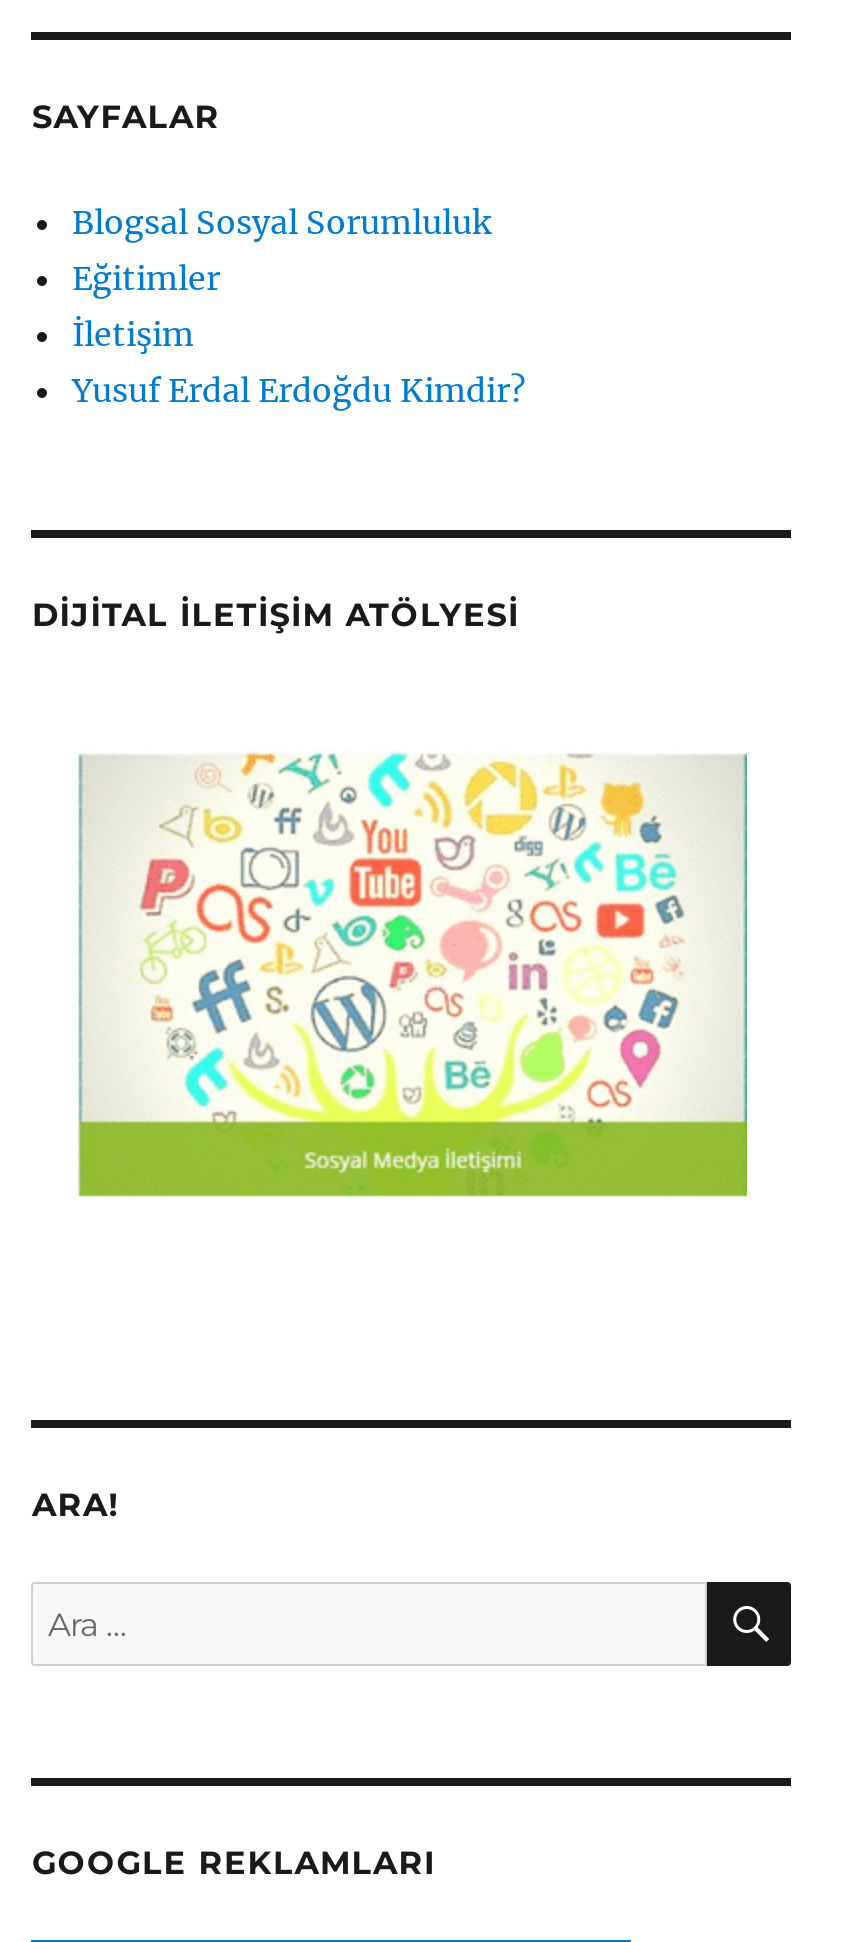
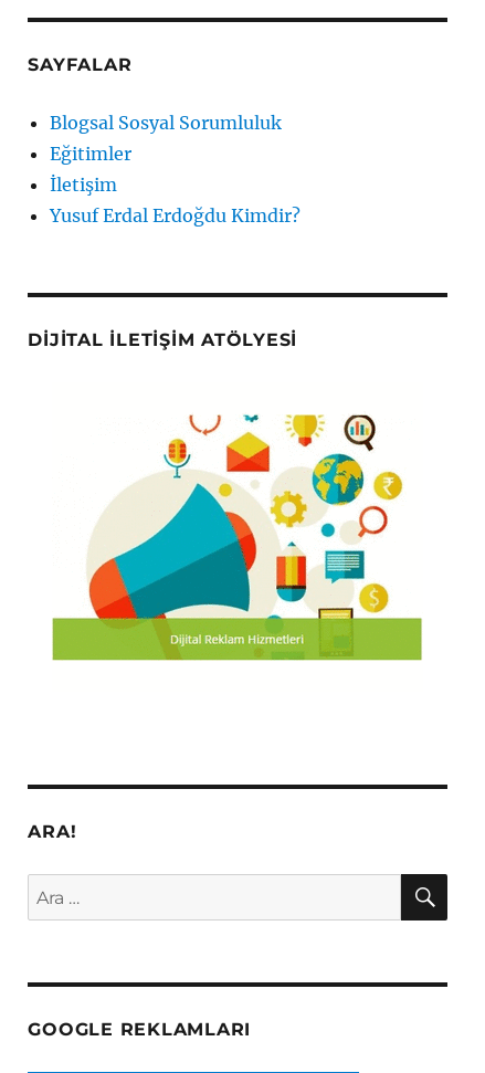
[77,750,749,1198] [image] -> [53,413,423,661] [image]

